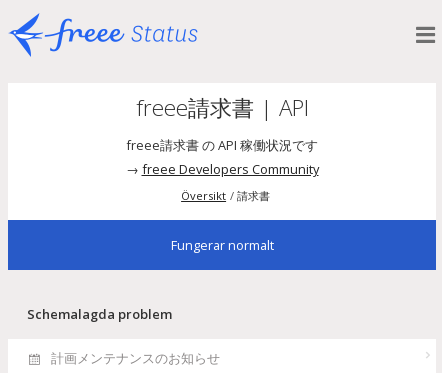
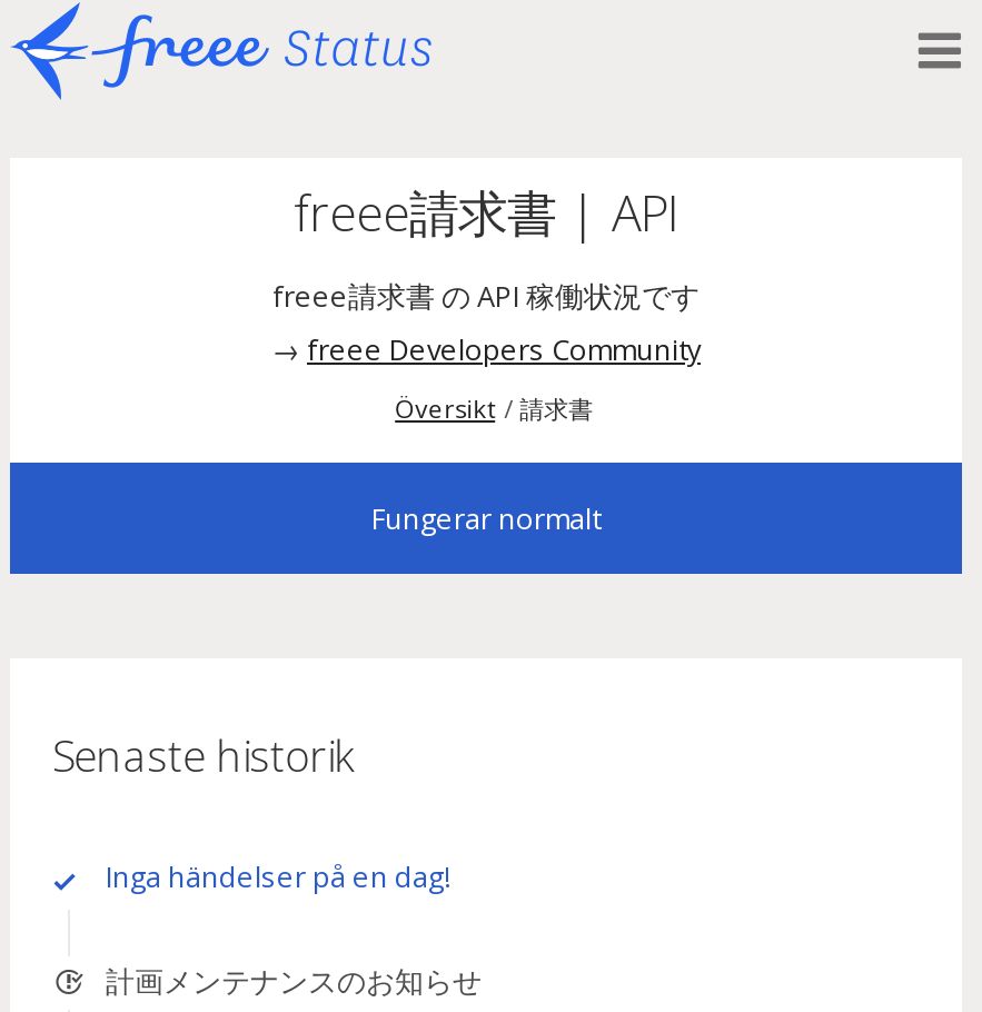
[27,304,172,322] Schemalagda problem -> [52,724,450,897] Senaste historik | Inga händelser på en dag!

